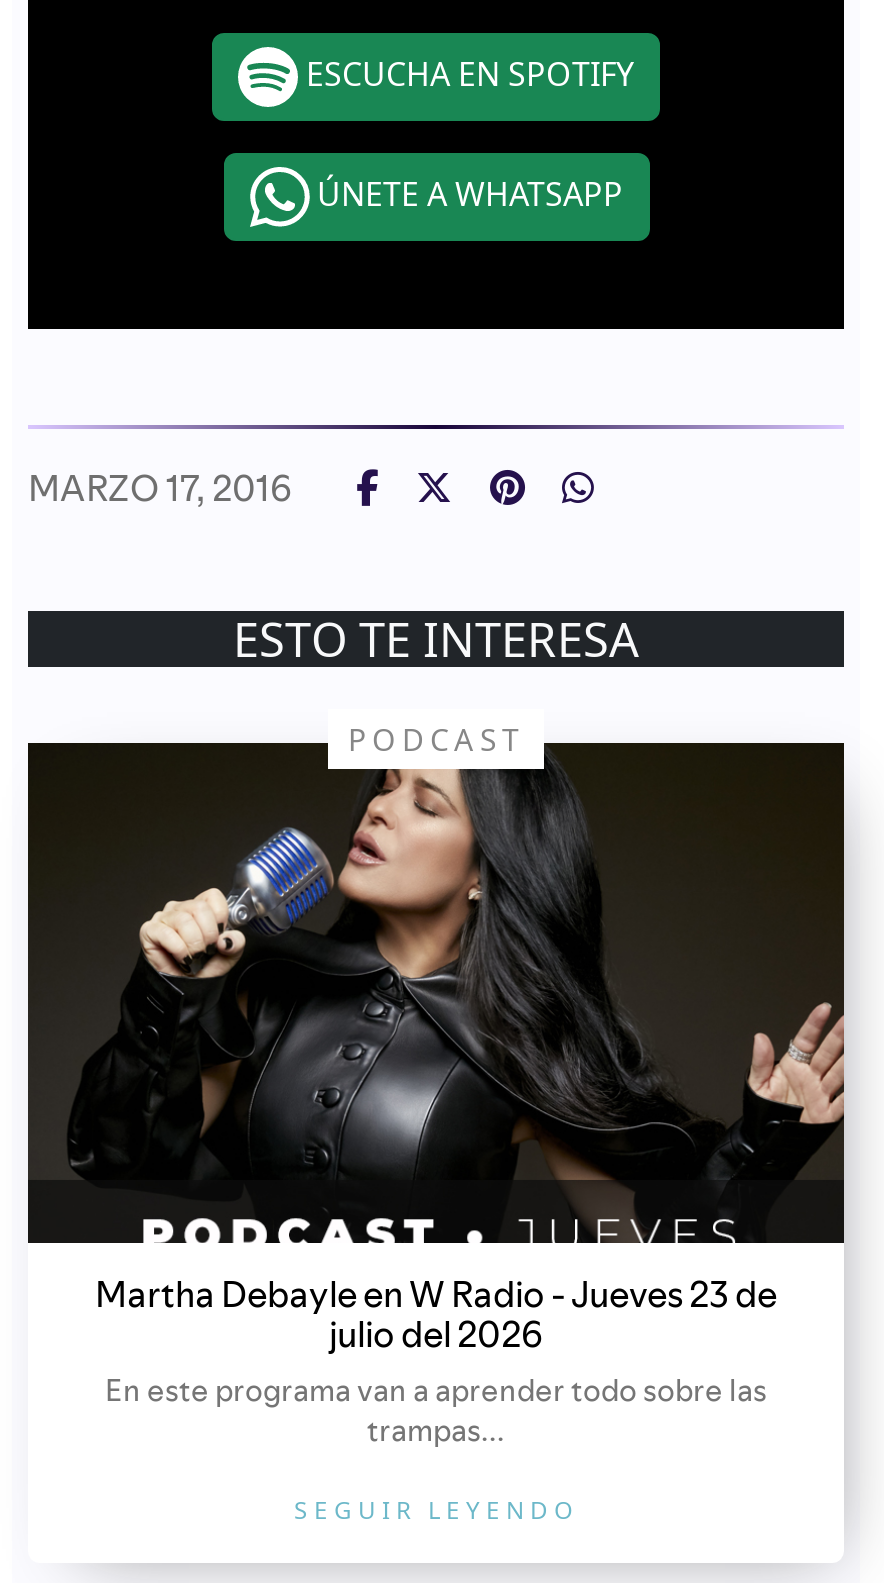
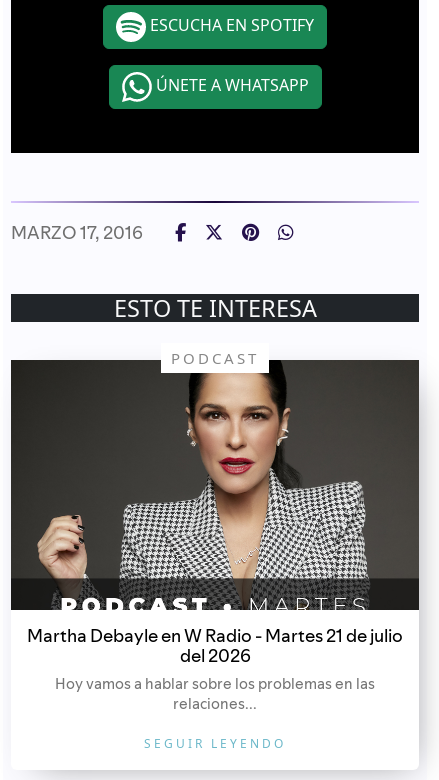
[68,747,844,1451] [image] | Martha Debayle en W Radio - Jueves 23 de | julio del 2026 | En este programa van a aprender todo sobre las | trampas... -> [27,361,419,714] [image] | Martha Debayle en W Radio - Martes 21 de julio | del 2026 | Hoy vamos a hablar sobre los problemas en las | relaciones...

